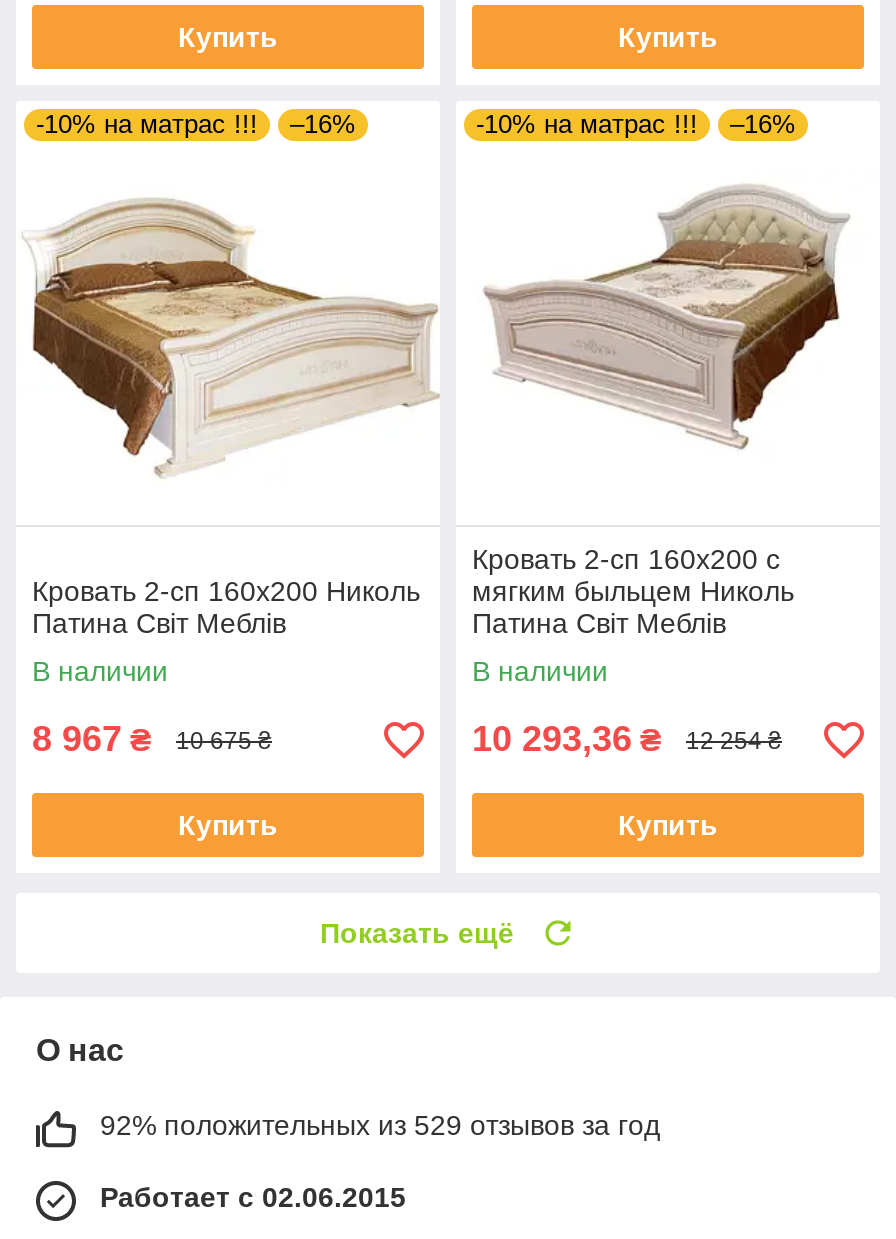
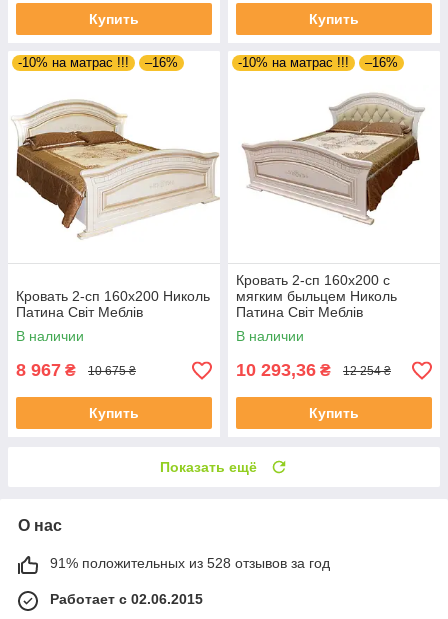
[100,1110,660,1142] 92% положительных из 529 отзывов за год -> [50,555,330,571] 91% положительных из 528 отзывов за год

